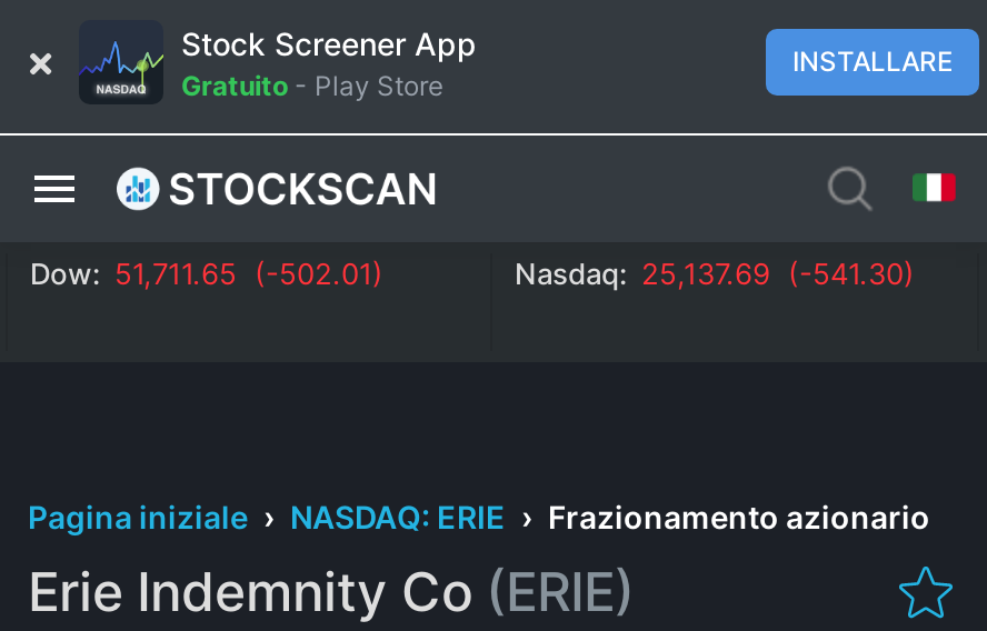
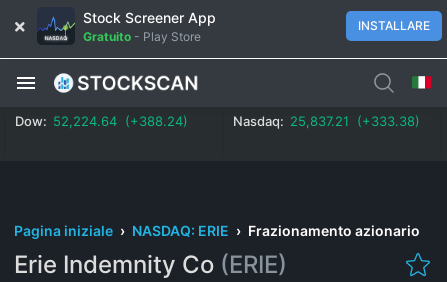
[30,254,383,290] Dow: 51,711.65 (-502.01) -> [15,112,188,128] Dow: 52,224.64 (+388.24)
[515,254,915,290] Nasdaq: 25,137.69 (-541.30) -> [233,112,420,128] Nasdaq: 25,837.21 (+333.38)

